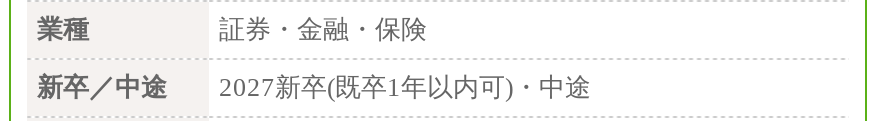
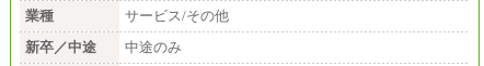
[219,15,427,45] 証券・金融・保険 -> [125,8,229,24] サービス/その他
[219,73,591,103] 2027新卒(既卒1年以内可)・中途 -> [125,39,182,56] 中途のみ

